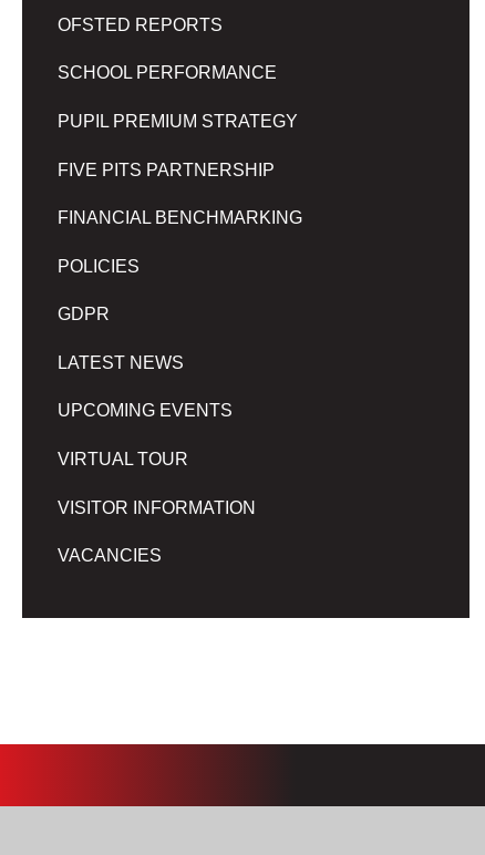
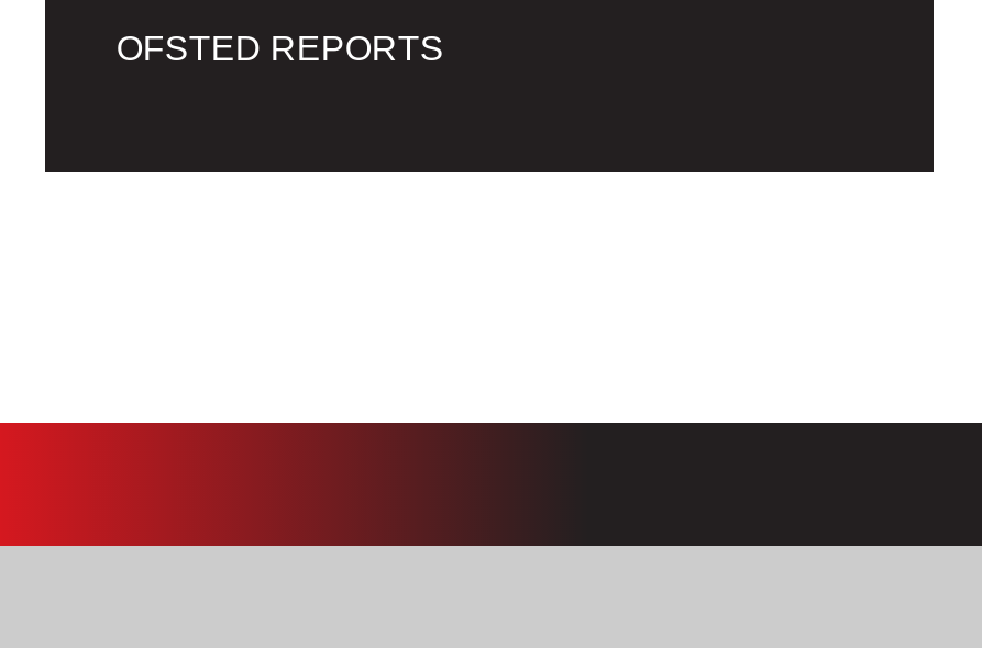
[58,64,303,565] SCHOOL PERFORMANCE | PUPIL PREMIUM STRATEGY | FIVE PITS PARTNERSHIP | FINANCIAL BENCHMARKING | POLICIES | GDPR | LATEST NEWS | UPCOMING EVENTS | VIRTUAL TOUR | VISITOR INFORMATION | VACANCIES -> none

